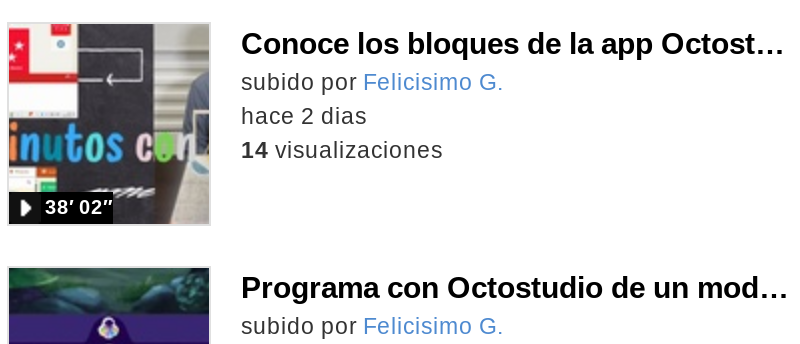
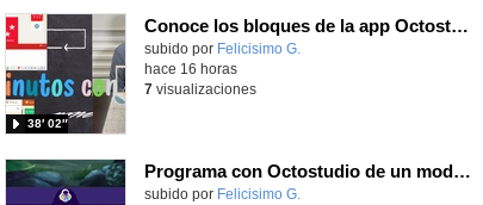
[241,104,367,128] hace 2 dias -> [144,62,237,76] hace 16 horas
[241,138,443,162] 14 visualizaciones -> [144,82,256,96] 7 visualizaciones

